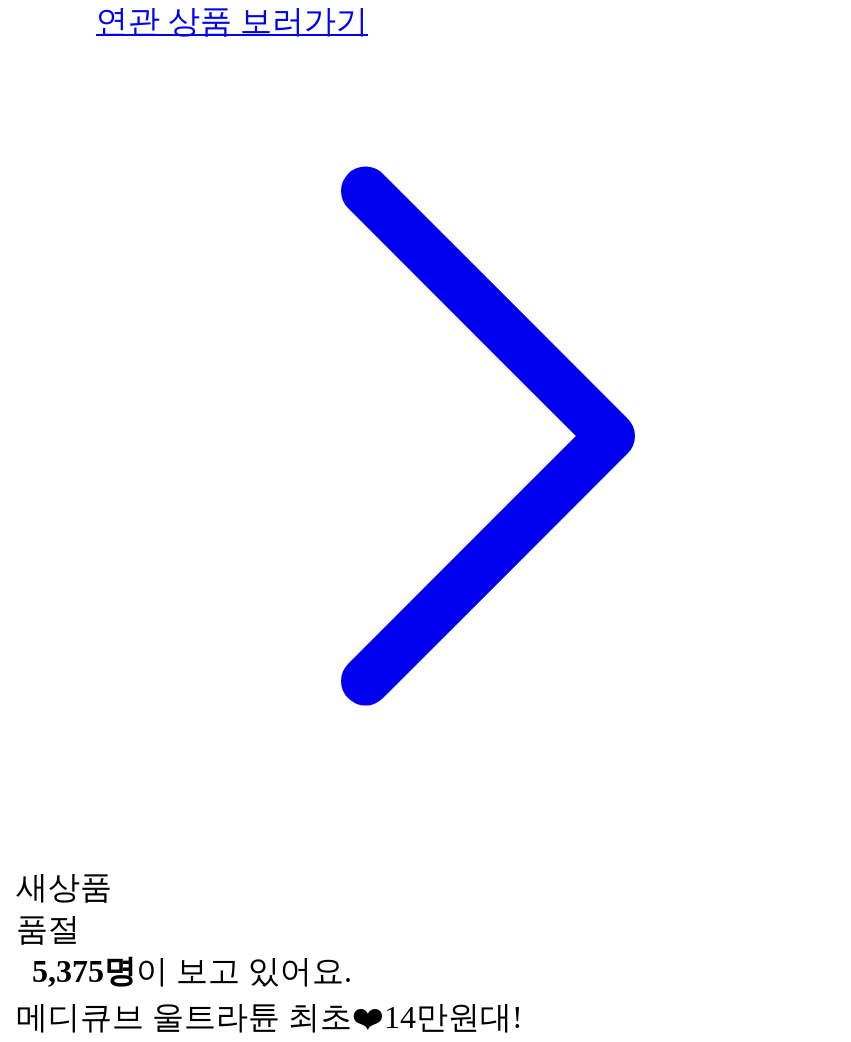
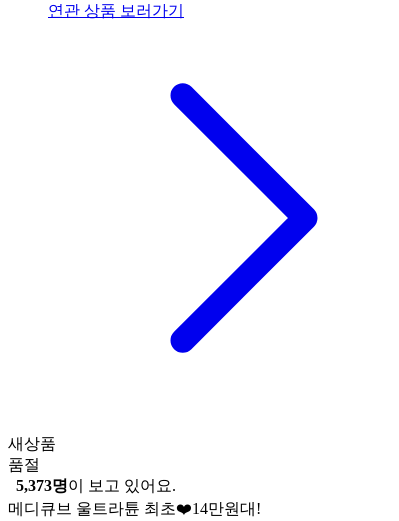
[32,954,352,988] 5,375명 이 보고 있어요. -> [16,477,176,494] 5,373명 이 보고 있어요.

